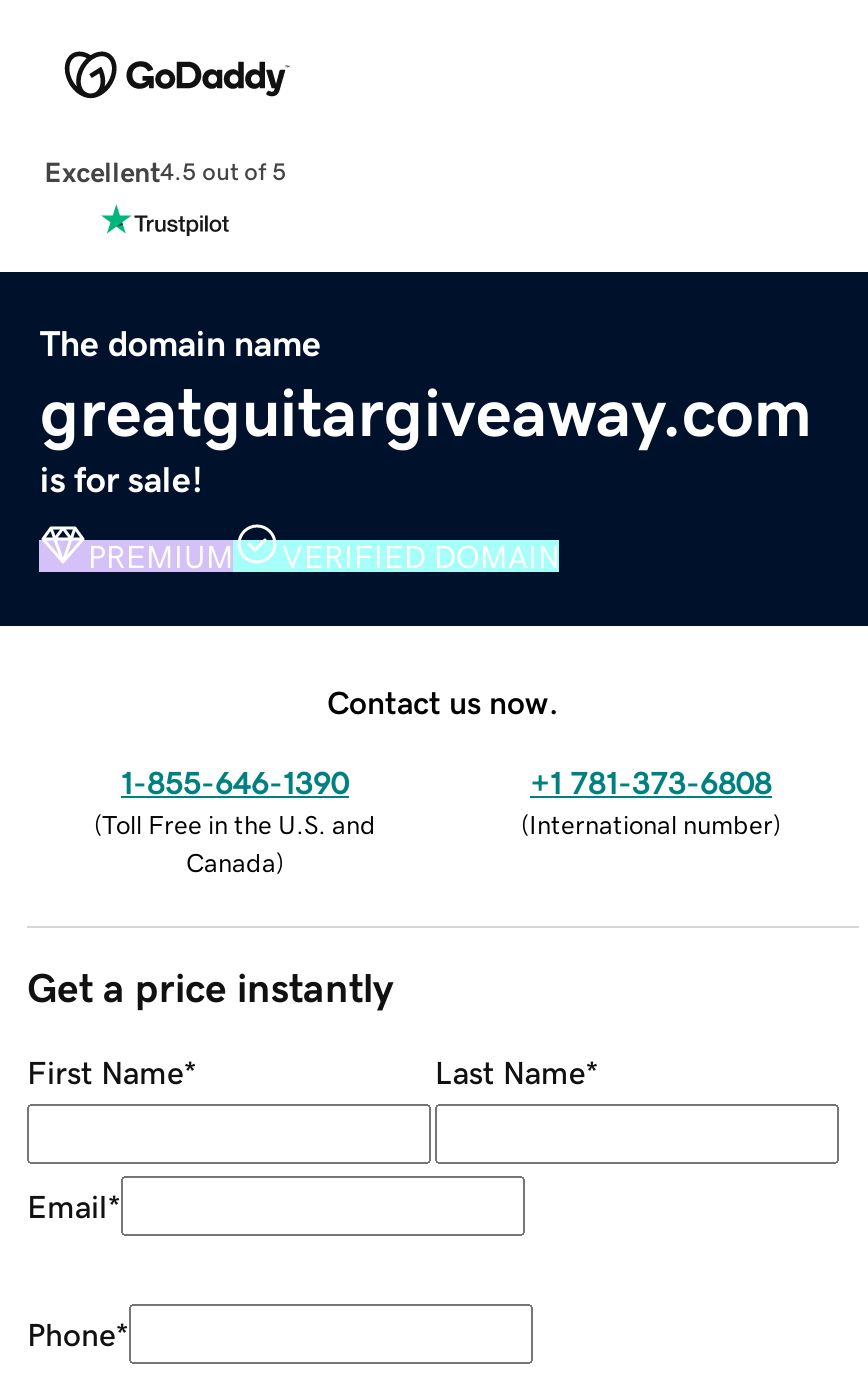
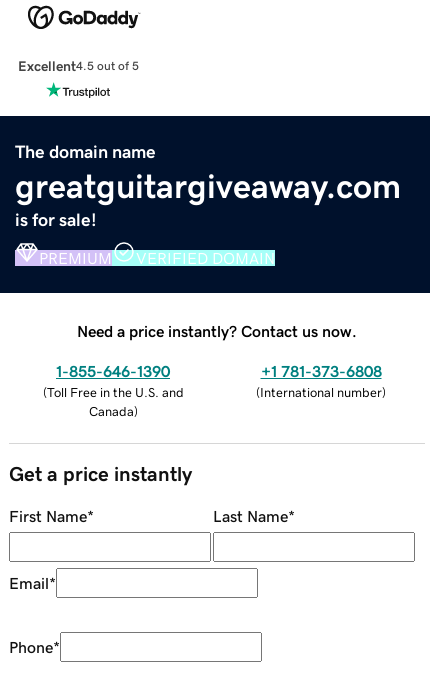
[327,685,559,717] Contact us now. -> [77,323,357,339] Need a price instantly? Contact us now.

